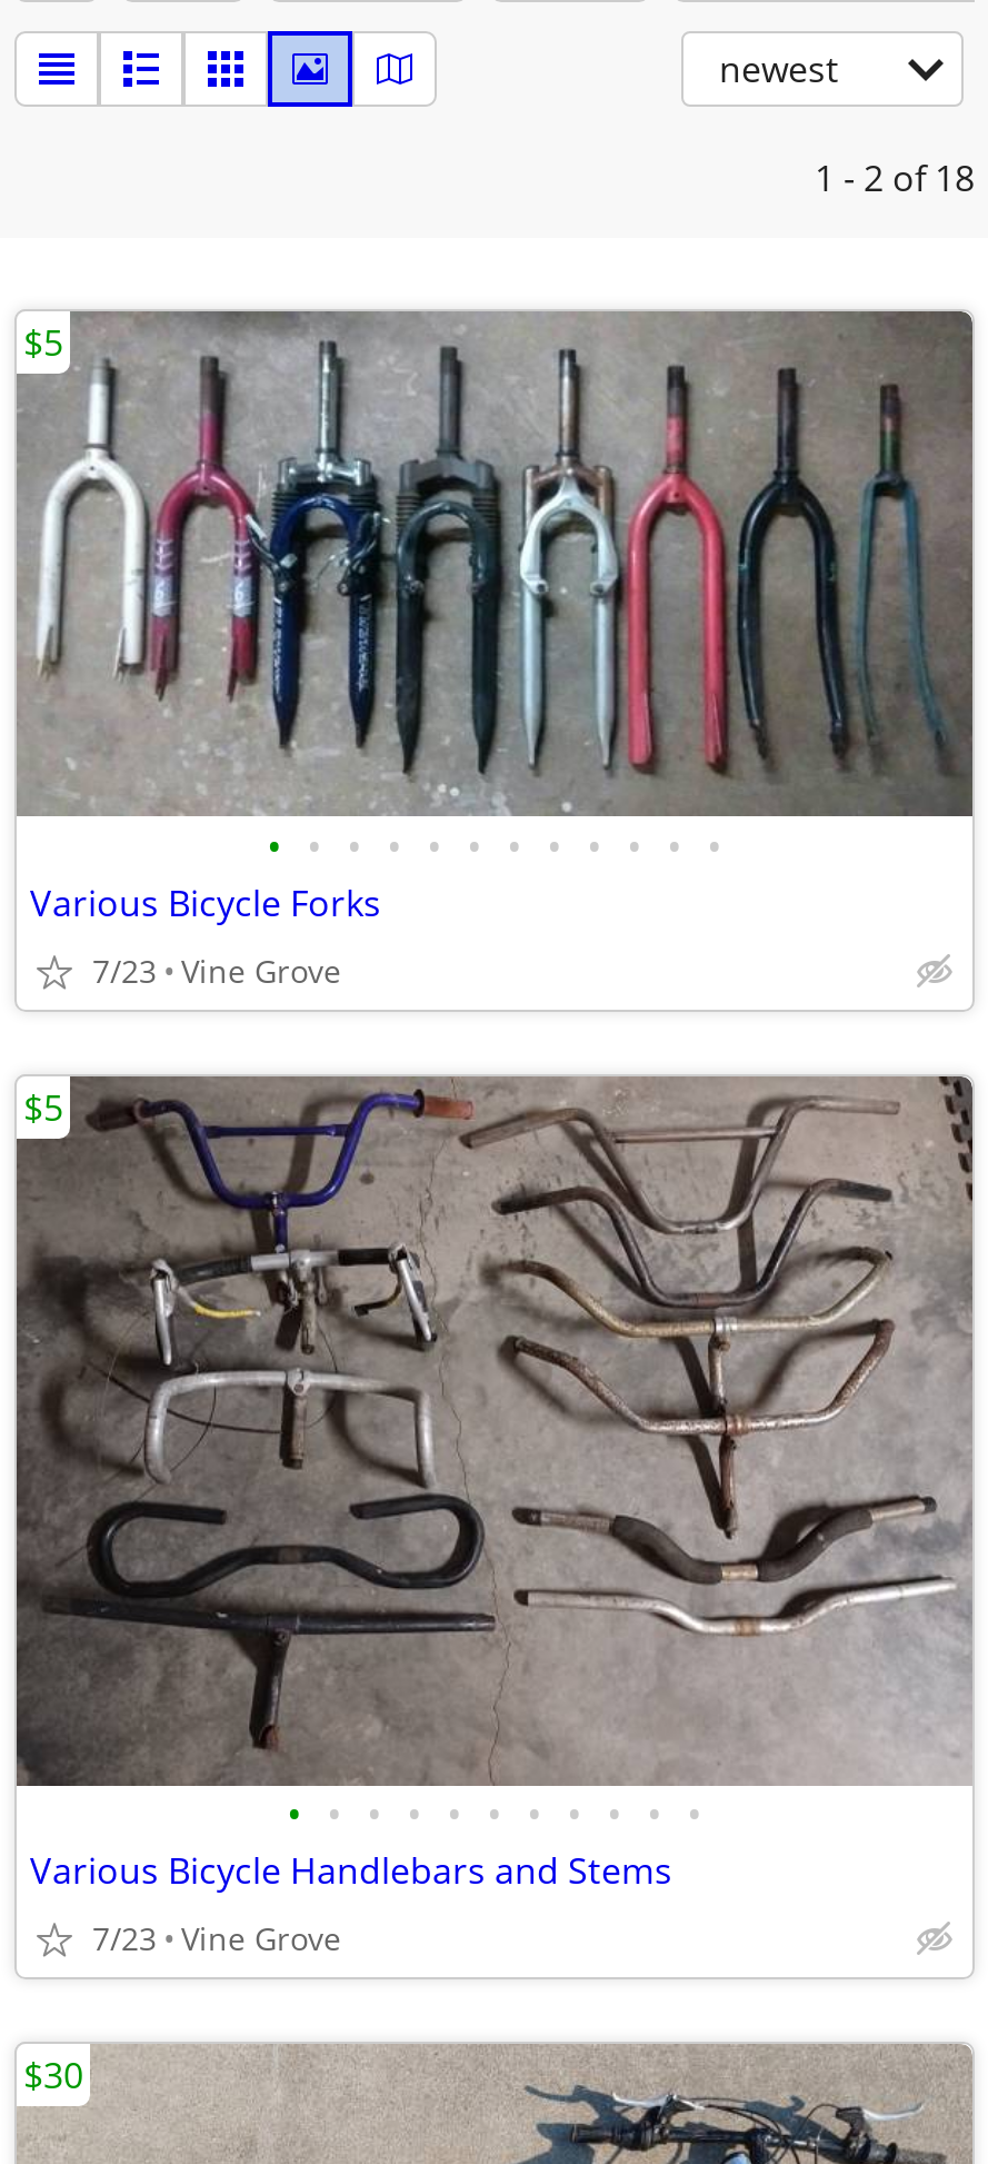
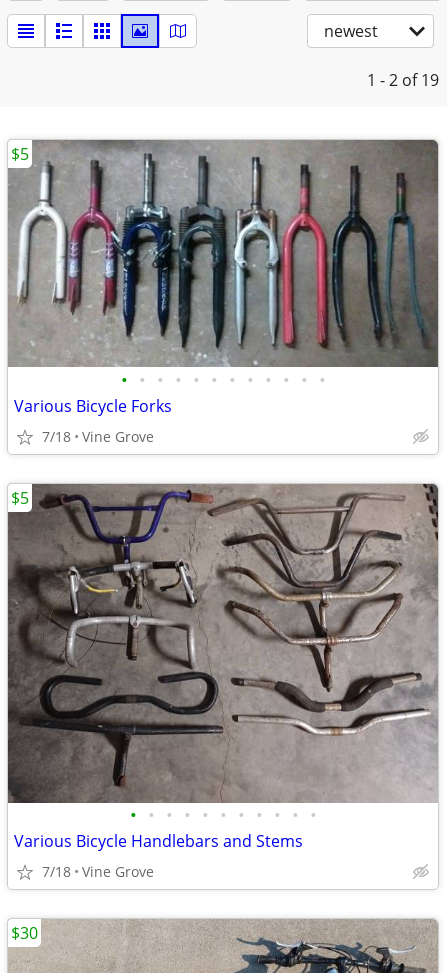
[815,153,975,202] 1 - 2 of 18 -> [367,69,439,91] 1 - 2 of 19
[92,950,341,992] 7/23 Vine Grove -> [42,427,154,446] 7/18 Vine Grove
[92,1917,341,1959] 7/23 Vine Grove -> [42,862,154,881] 7/18 Vine Grove

